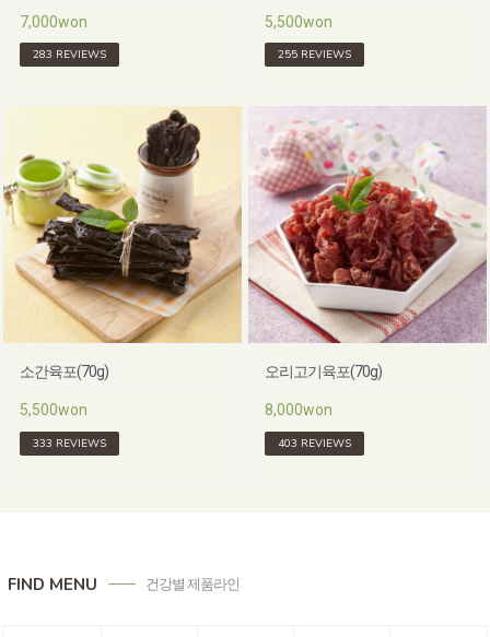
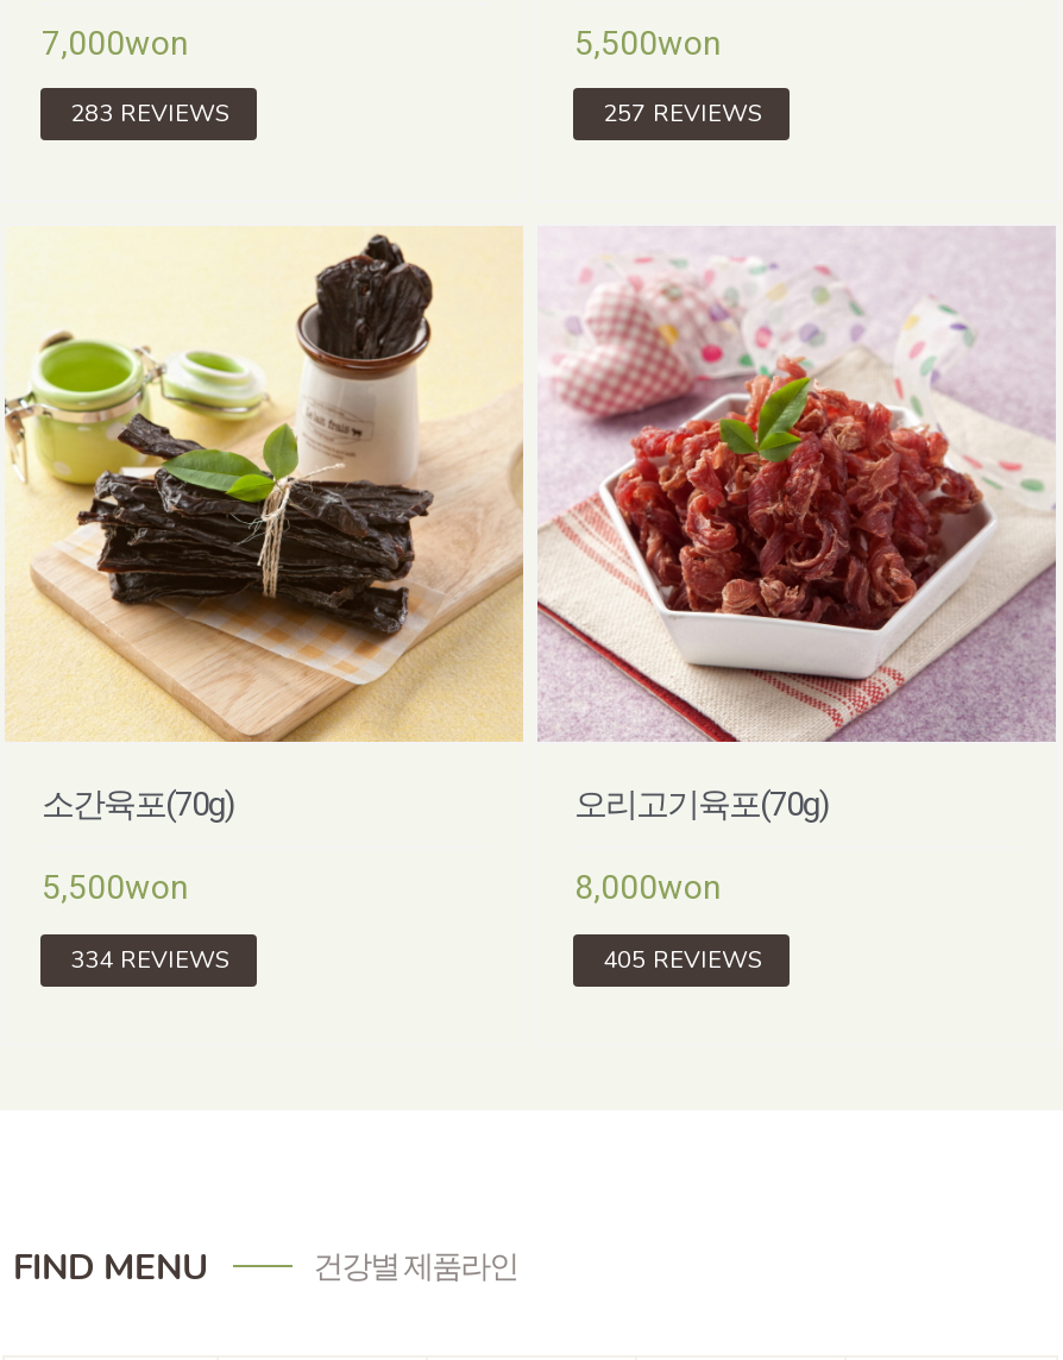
[278,47,352,63] 255 REVIEWS -> [603,98,762,132] 257 REVIEWS
[33,436,107,451] 333 REVIEWS -> [70,943,229,976] 334 REVIEWS
[278,436,352,451] 403 REVIEWS -> [603,943,762,976] 405 REVIEWS

